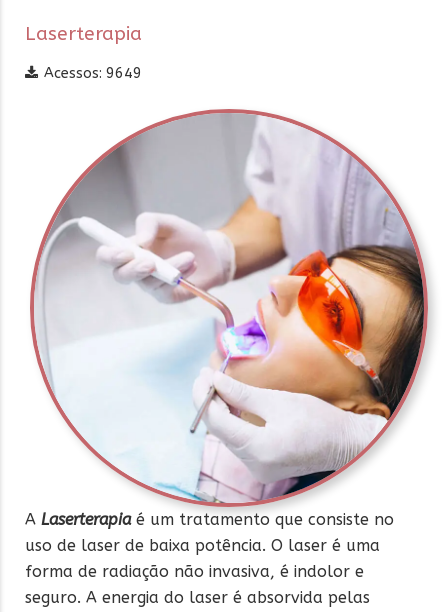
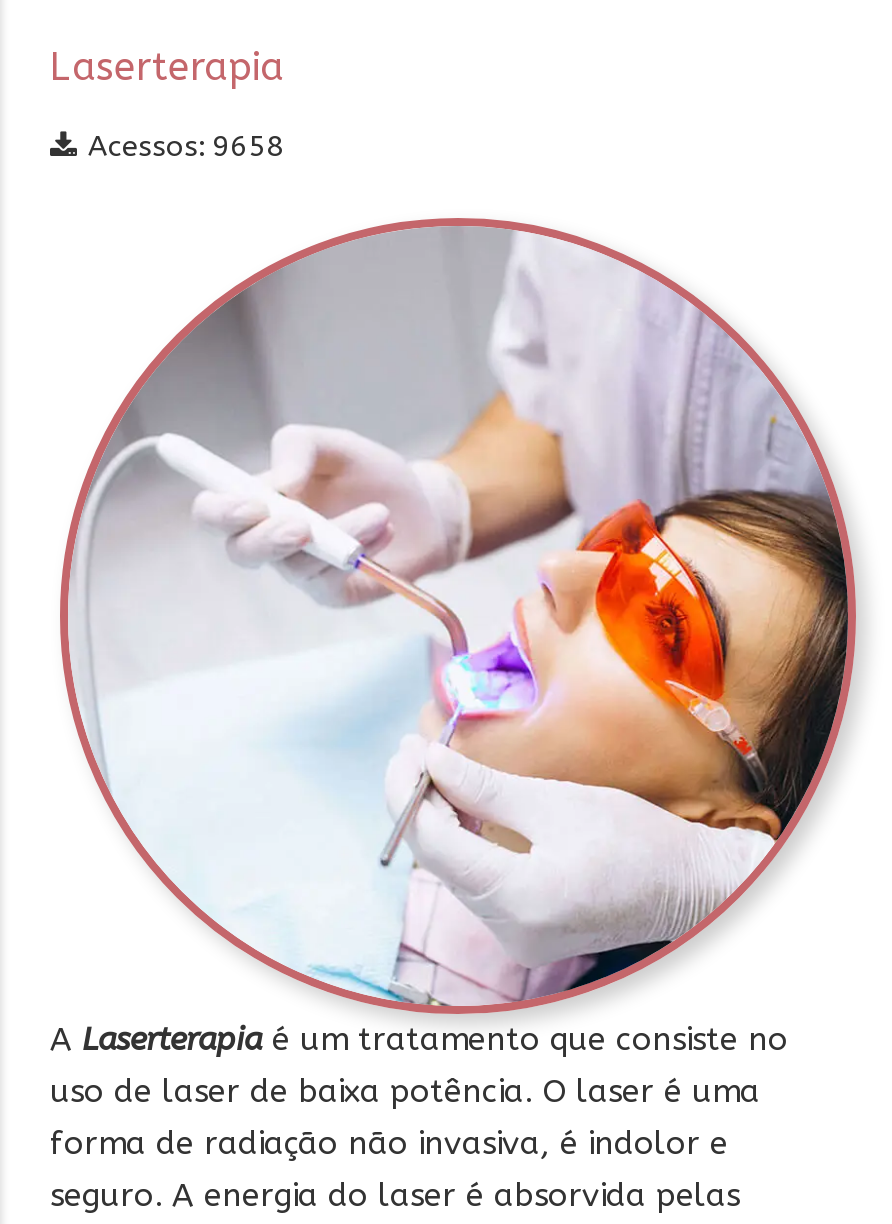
[44,65,142,82] Acessos: 9649 -> [88,130,284,164] Acessos: 9658

